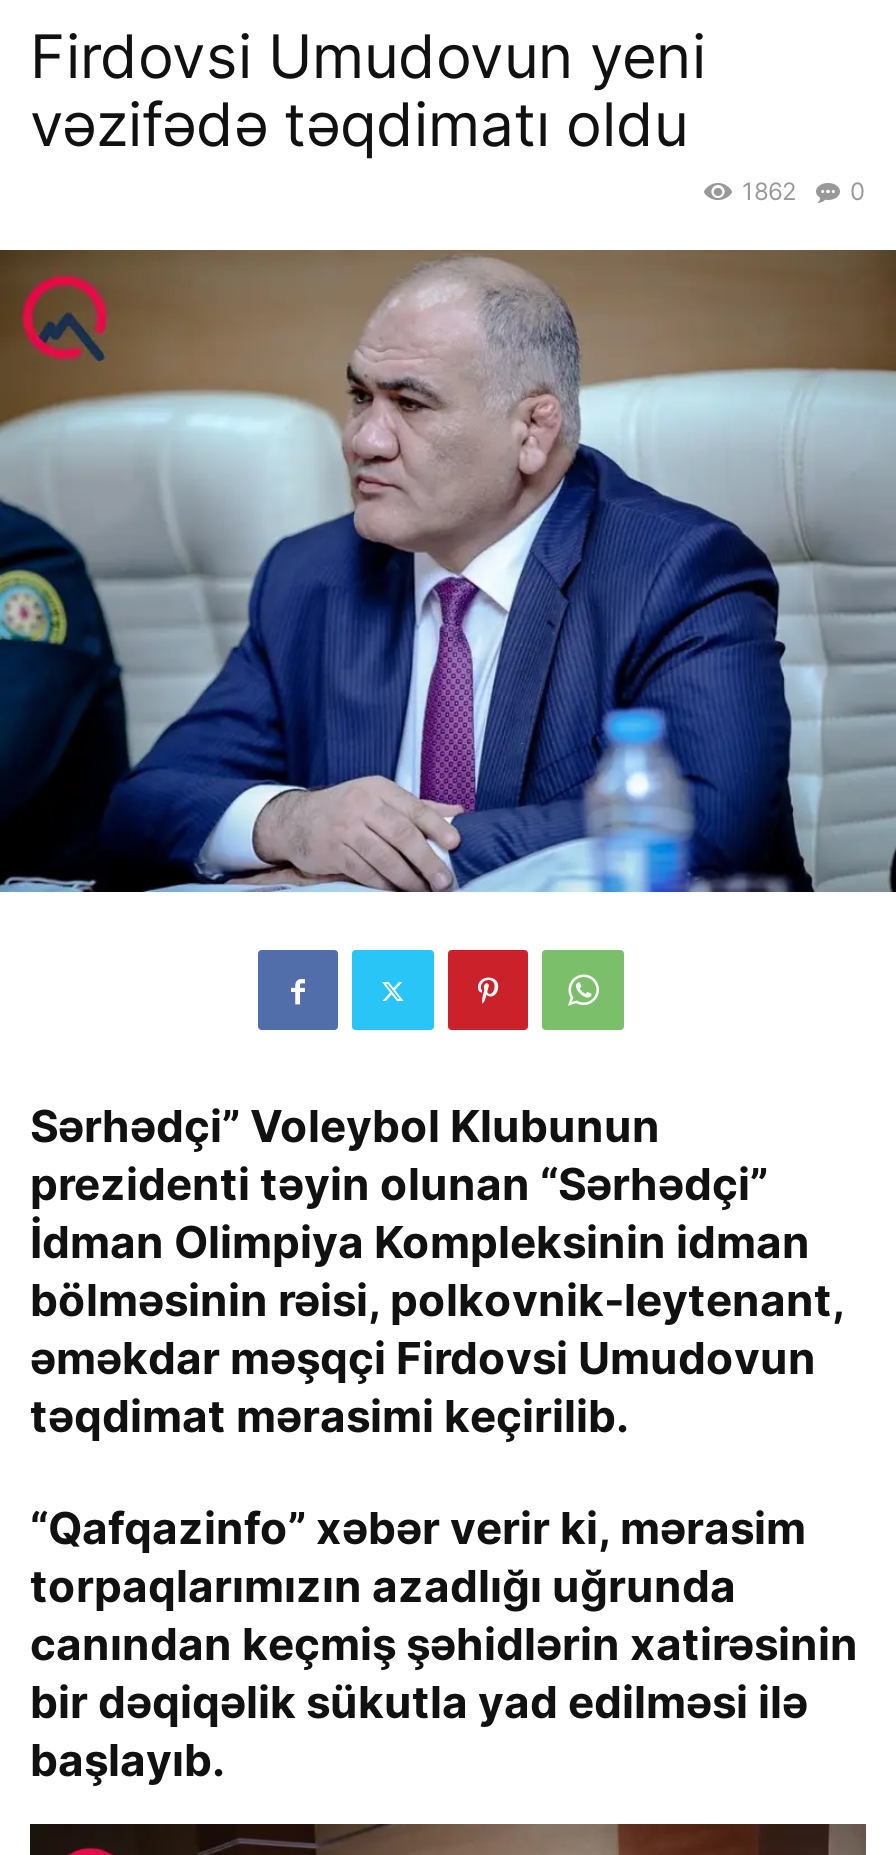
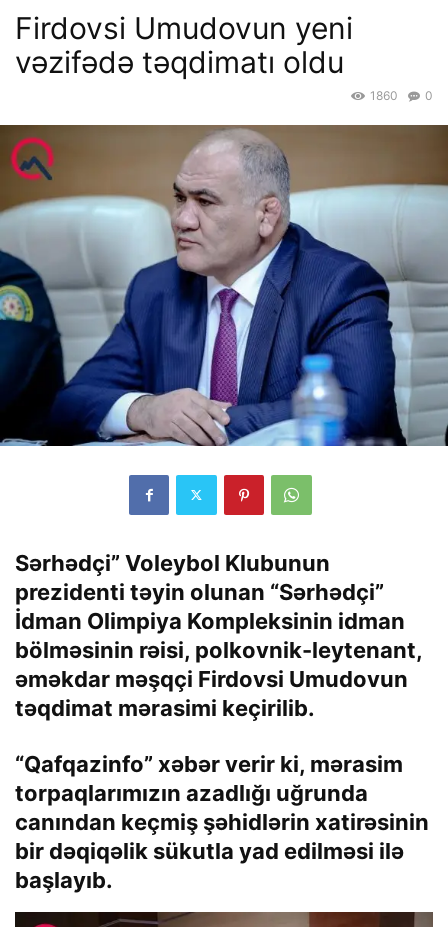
[742,176,866,206] 1862 0 -> [370,88,433,103] 1860 0

